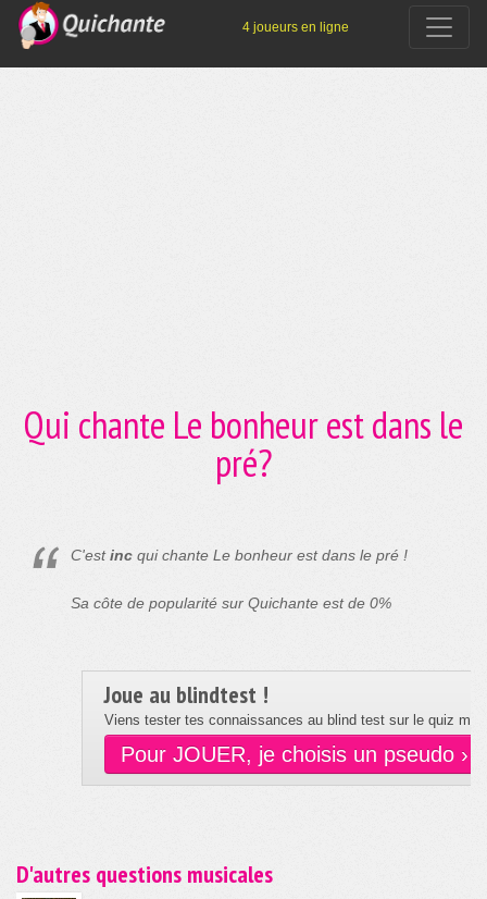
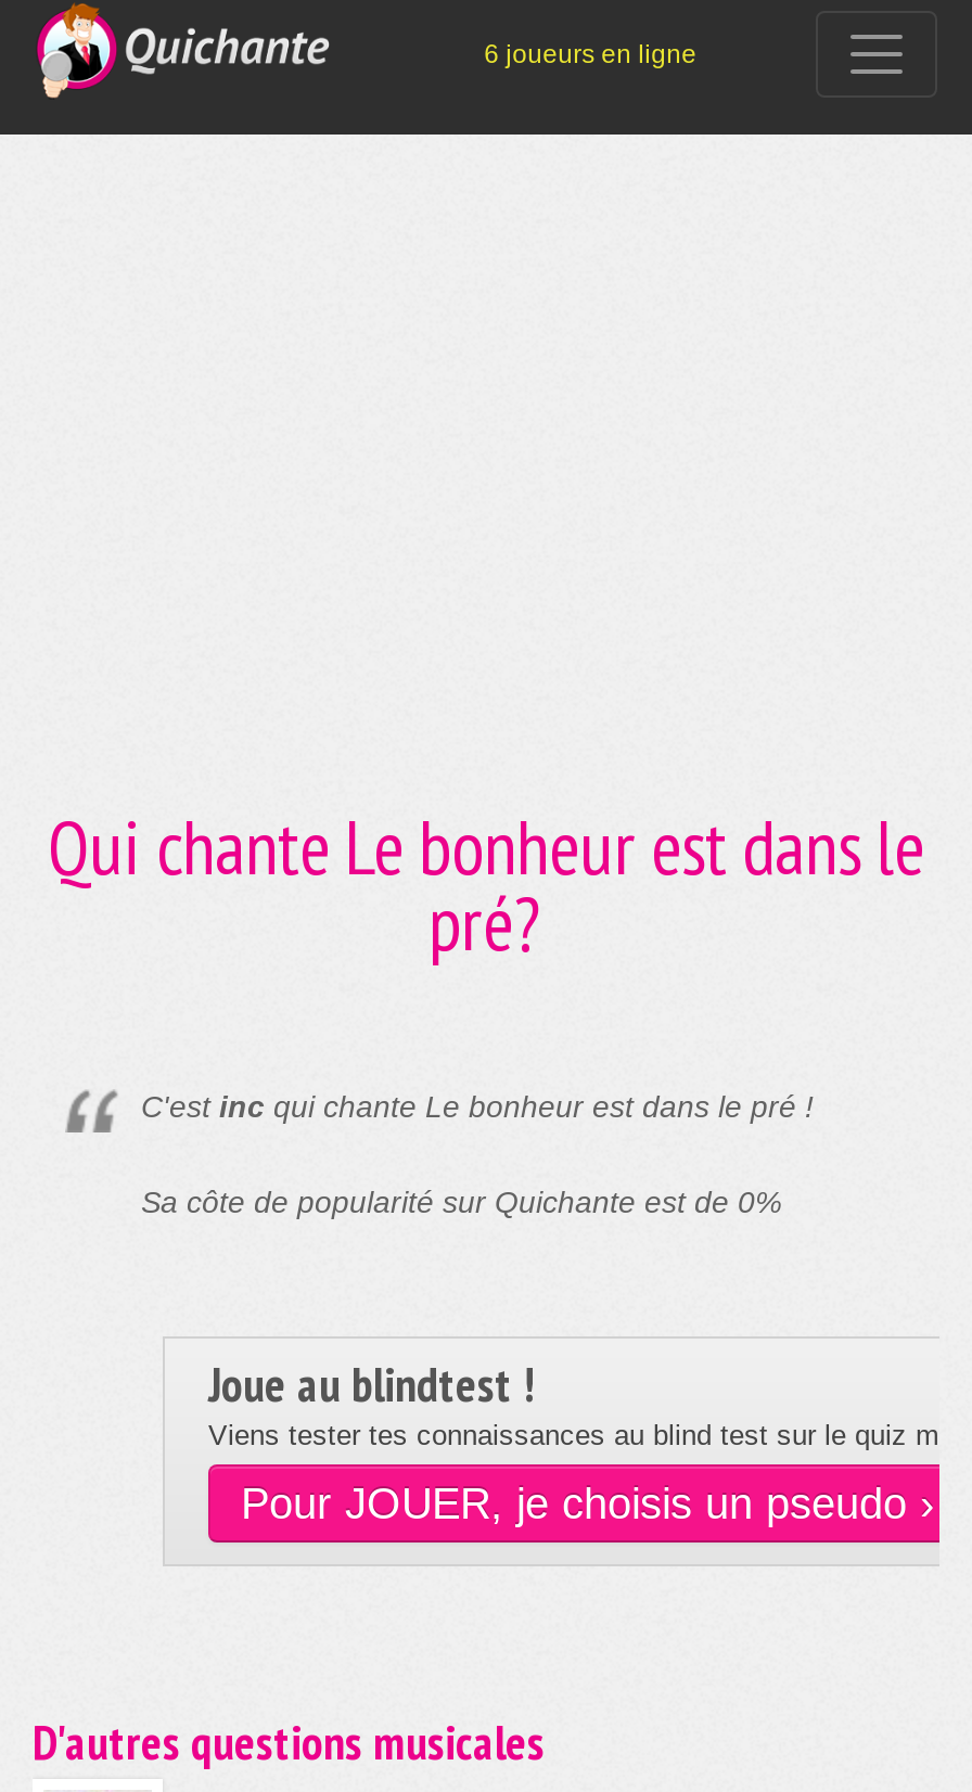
[243,20,349,35] 4 joueurs en ligne -> [484,39,697,69] 6 joueurs en ligne

